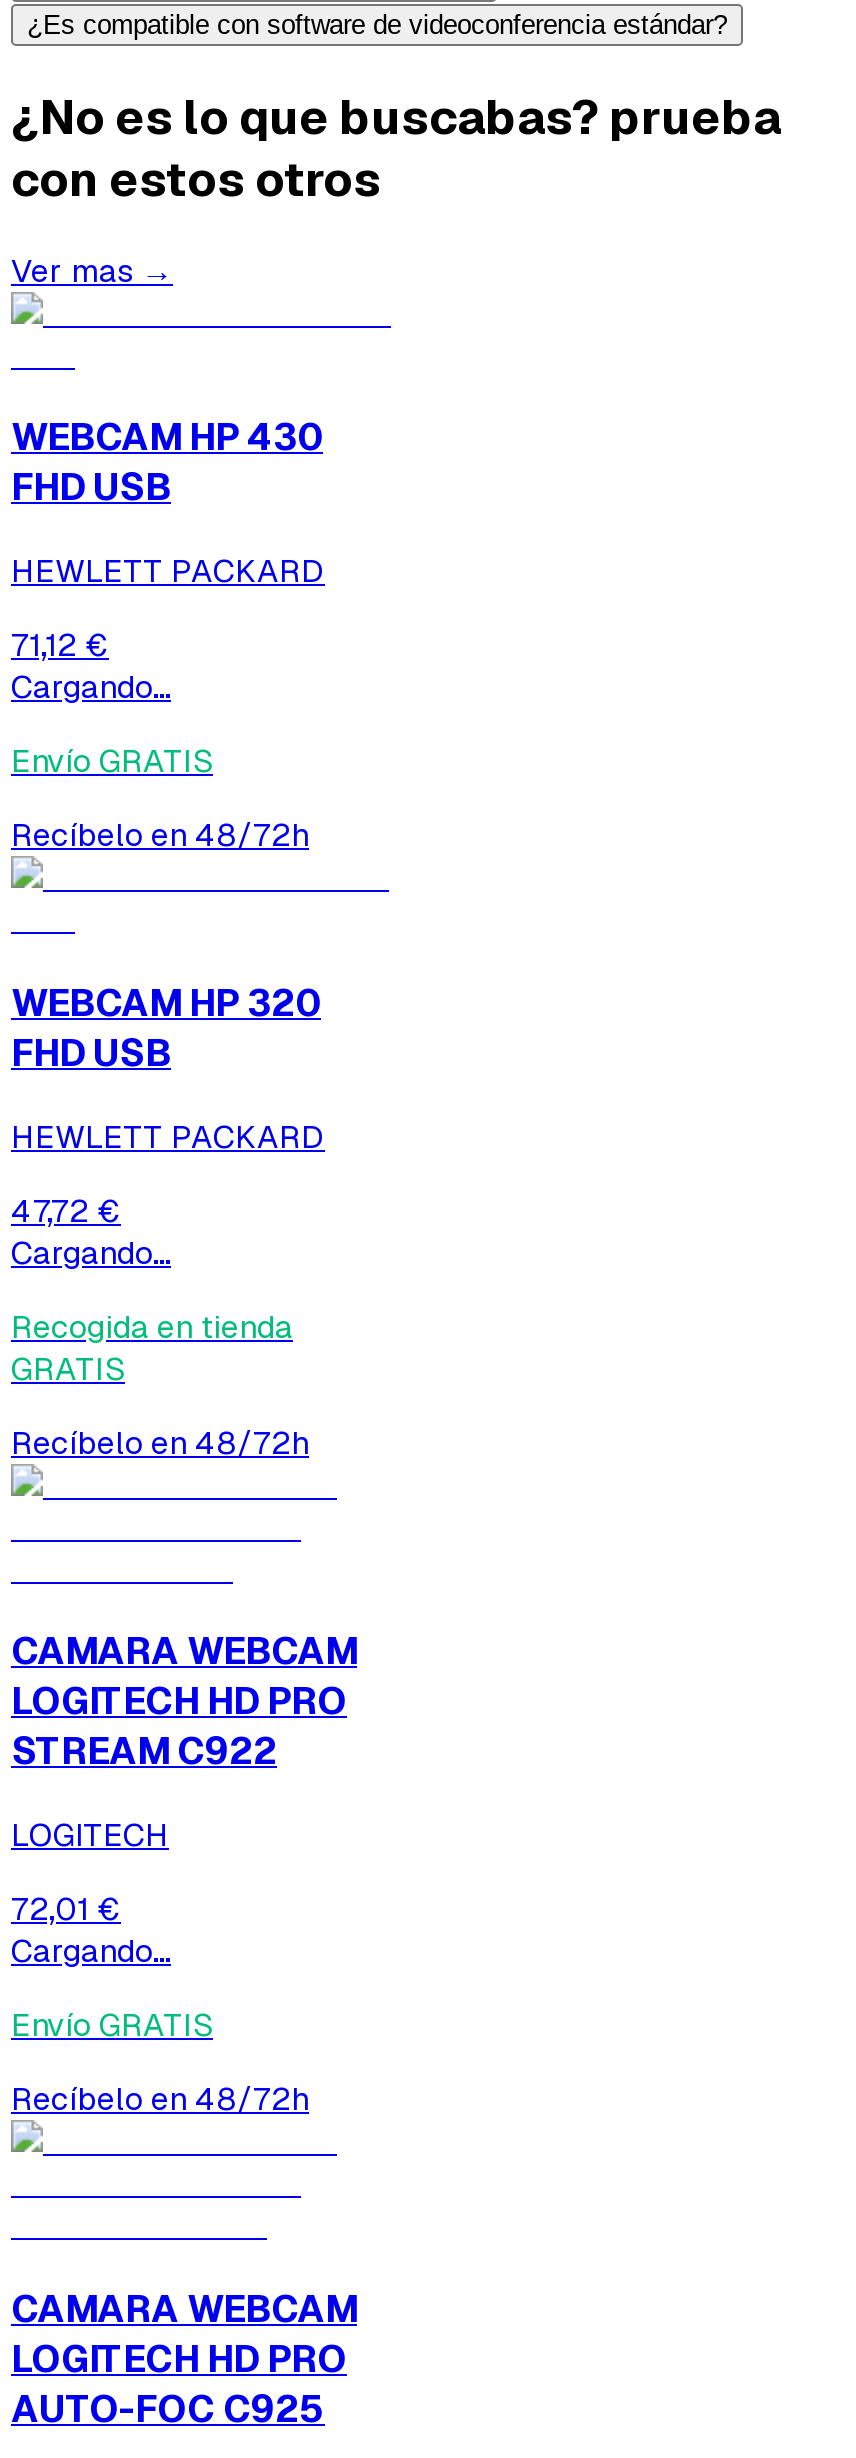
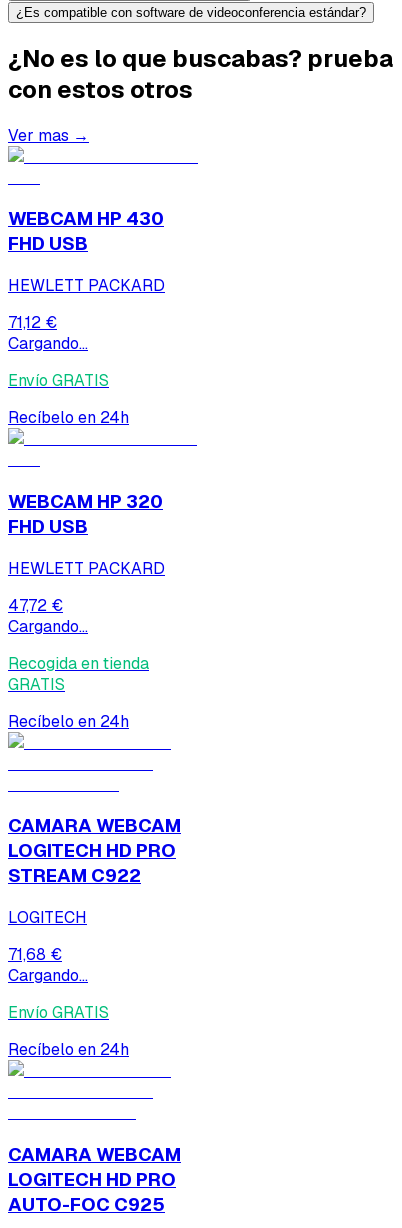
[11,814,309,856] Recíbelo en 48/72h -> [8,407,129,428] Recíbelo en 24h
[11,1421,309,1463] Recíbelo en 48/72h -> [8,711,129,732] Recíbelo en 24h
[11,1888,121,1930] 72,01 € -> [8,944,62,965] 71,68 €
[11,2078,309,2120] Recíbelo en 48/72h -> [8,1039,129,1060] Recíbelo en 24h

